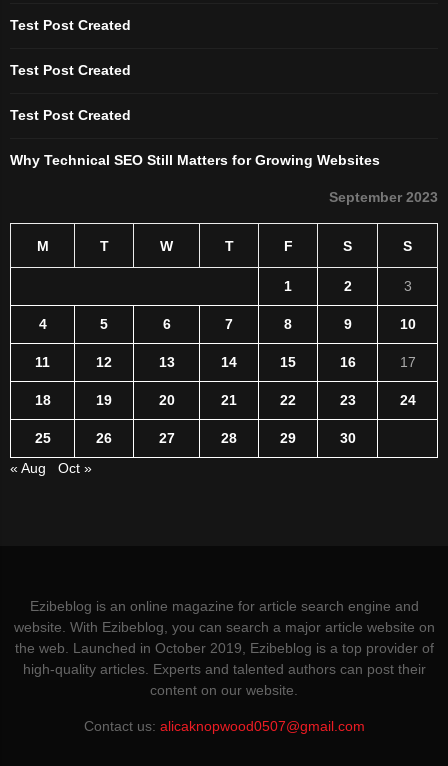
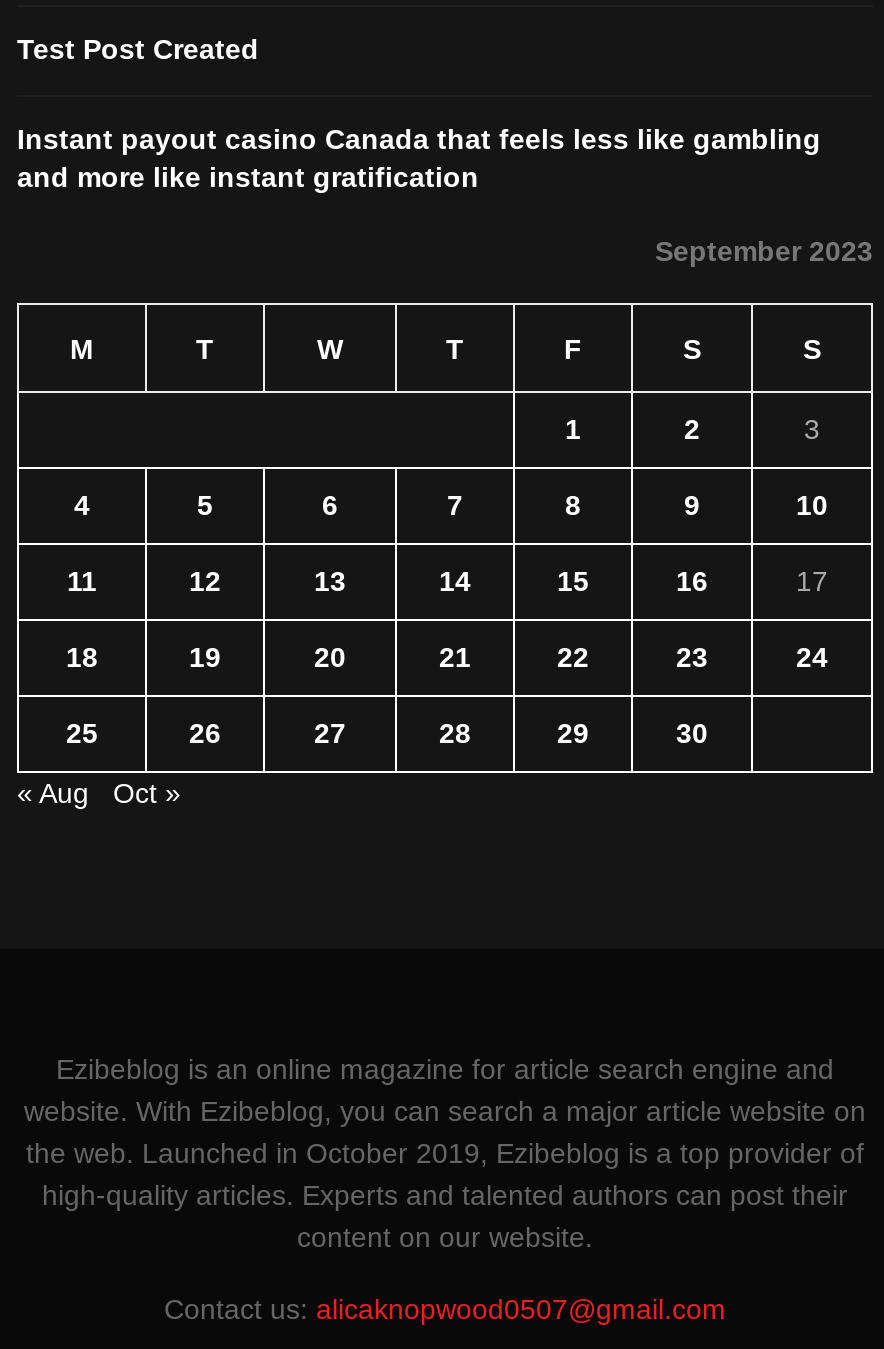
[10,62,380,168] Test Post Created | Test Post Created | Why Technical SEO Still Matters for Growing Websites -> [17,123,821,193] Instant payout casino Canada that feels less like gambling | and more like instant gratification

